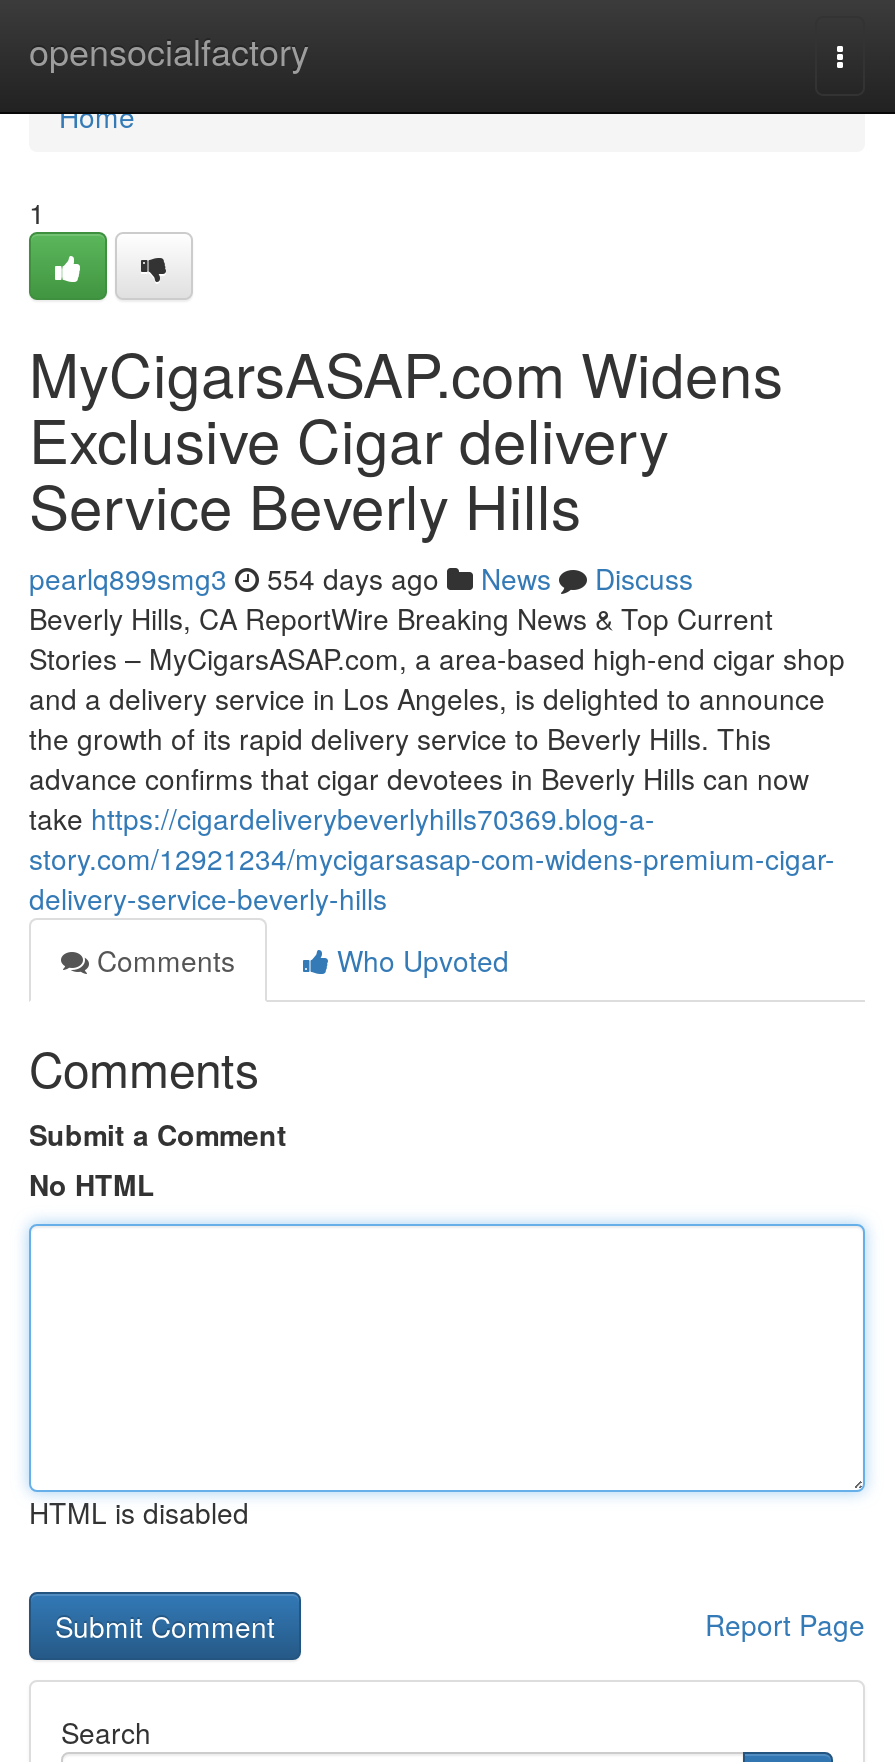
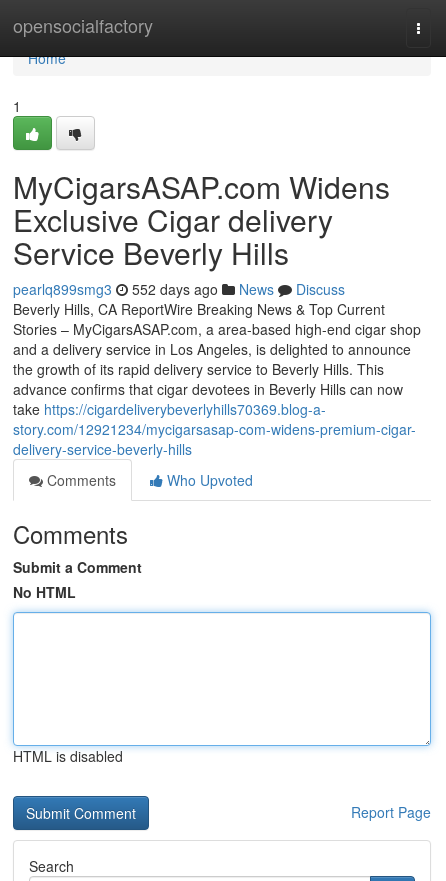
[29,558,693,598] pearlq899smg3 554 days ago News Discuss -> [13,279,345,299] pearlq899smg3 552 days ago News Discuss

